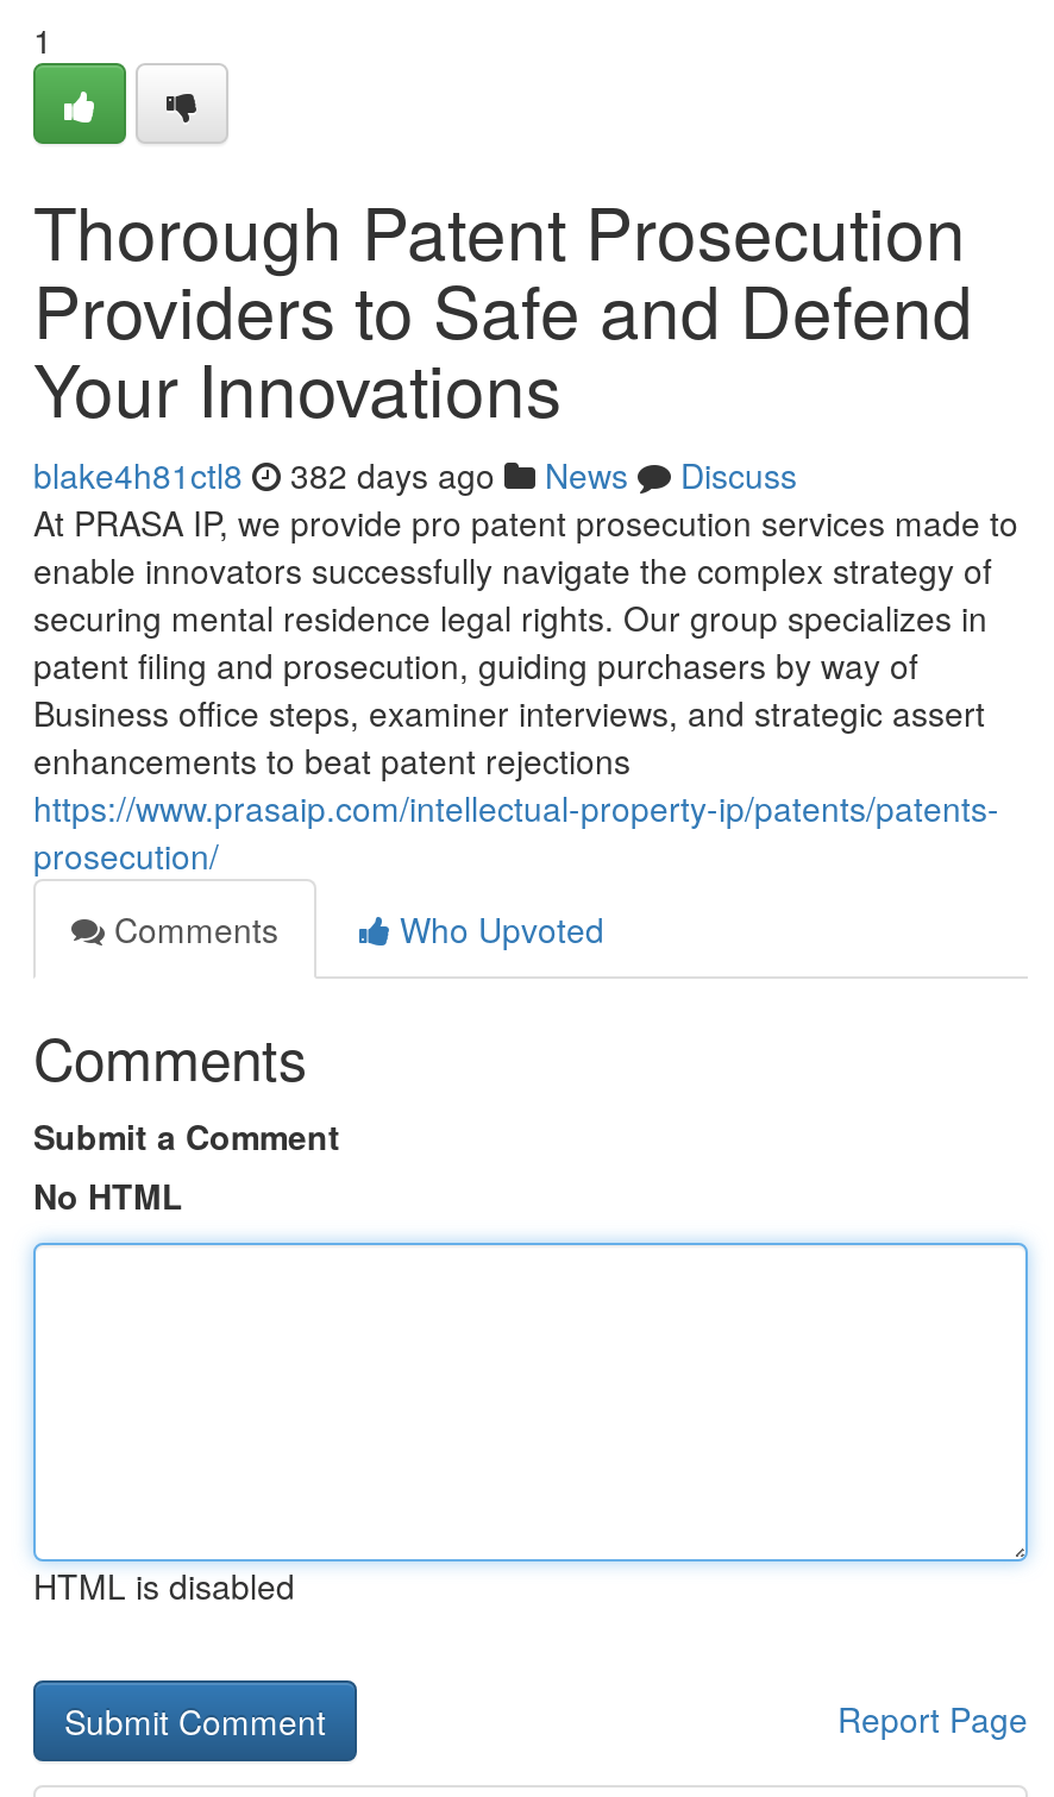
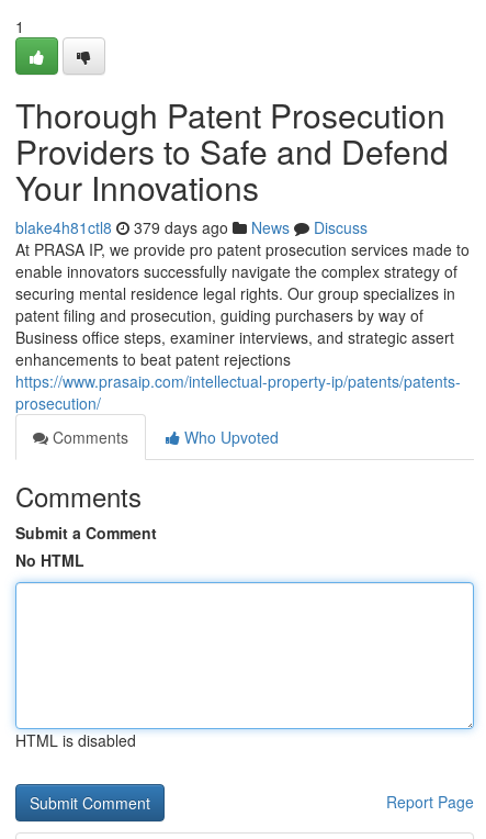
[33,451,797,498] blake4h81ctl8 382 days ago News Discuss -> [15,216,368,238] blake4h81ctl8 379 days ago News Discuss

